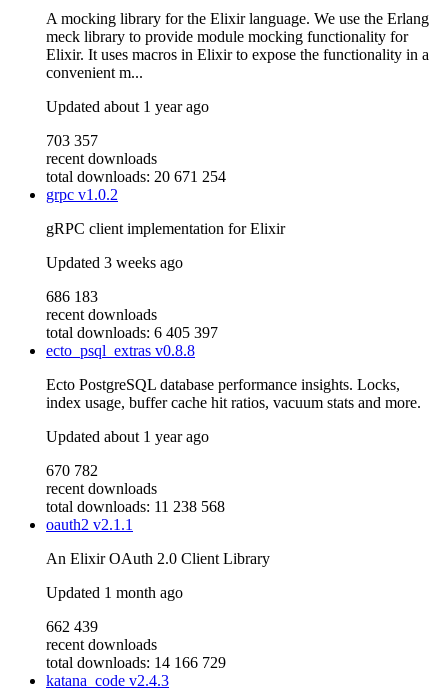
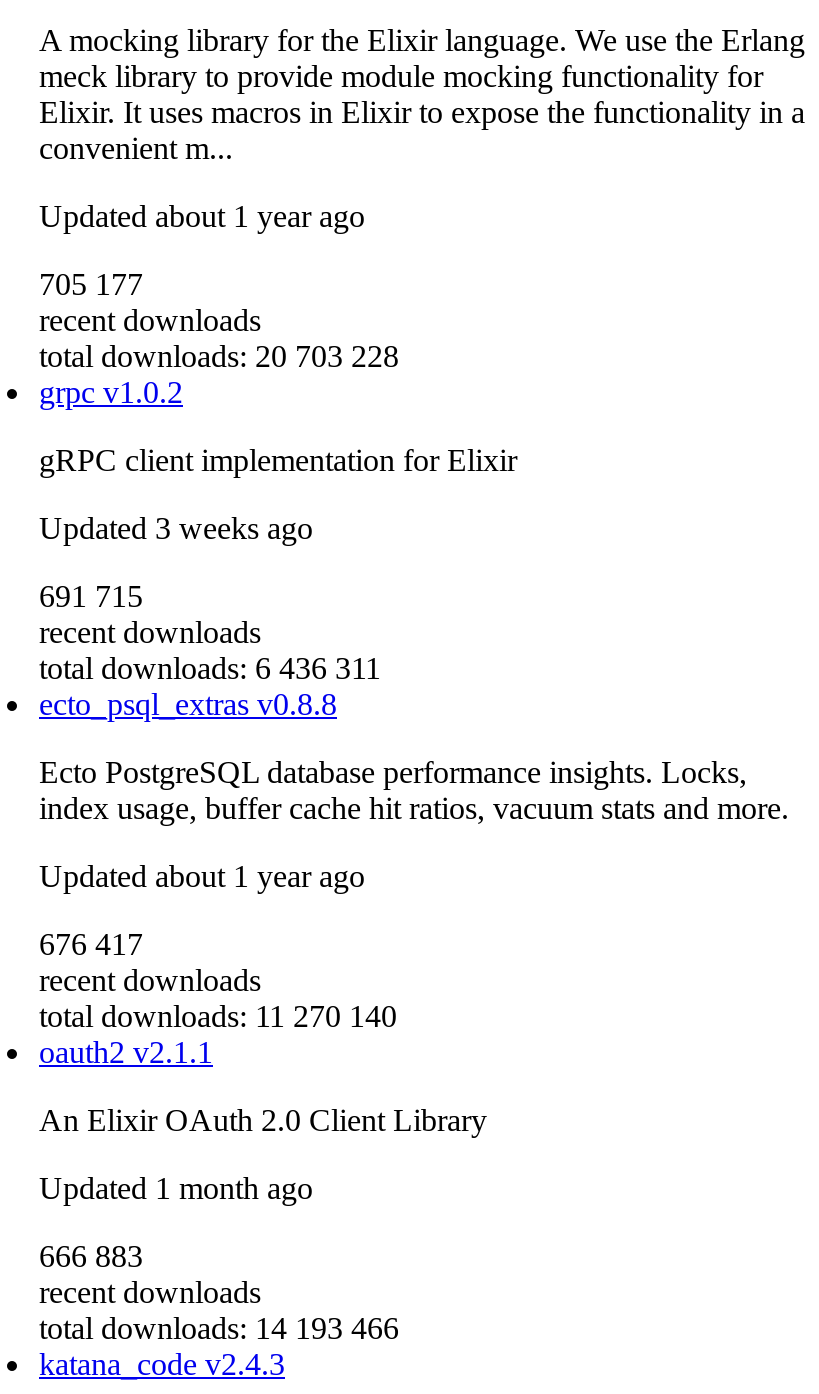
[46,132,98,149] 703 357 -> [39,268,143,302] 705 177
[46,168,226,185] total downloads: 20 671 254 -> [39,340,399,374] total downloads: 20 703 228
[46,288,98,305] 686 183 -> [39,580,143,614] 691 715
[46,324,218,341] total downloads: 6 405 397 -> [39,652,381,686] total downloads: 6 436 311
[46,462,98,479] 670 782 -> [39,928,143,962] 676 417
[46,498,225,515] total downloads: 11 238 568 -> [39,1000,397,1034] total downloads: 11 270 140
[46,618,98,635] 662 439 -> [39,1240,143,1274] 666 883
[46,654,226,671] total downloads: 14 166 729 -> [39,1312,399,1346] total downloads: 14 193 466

